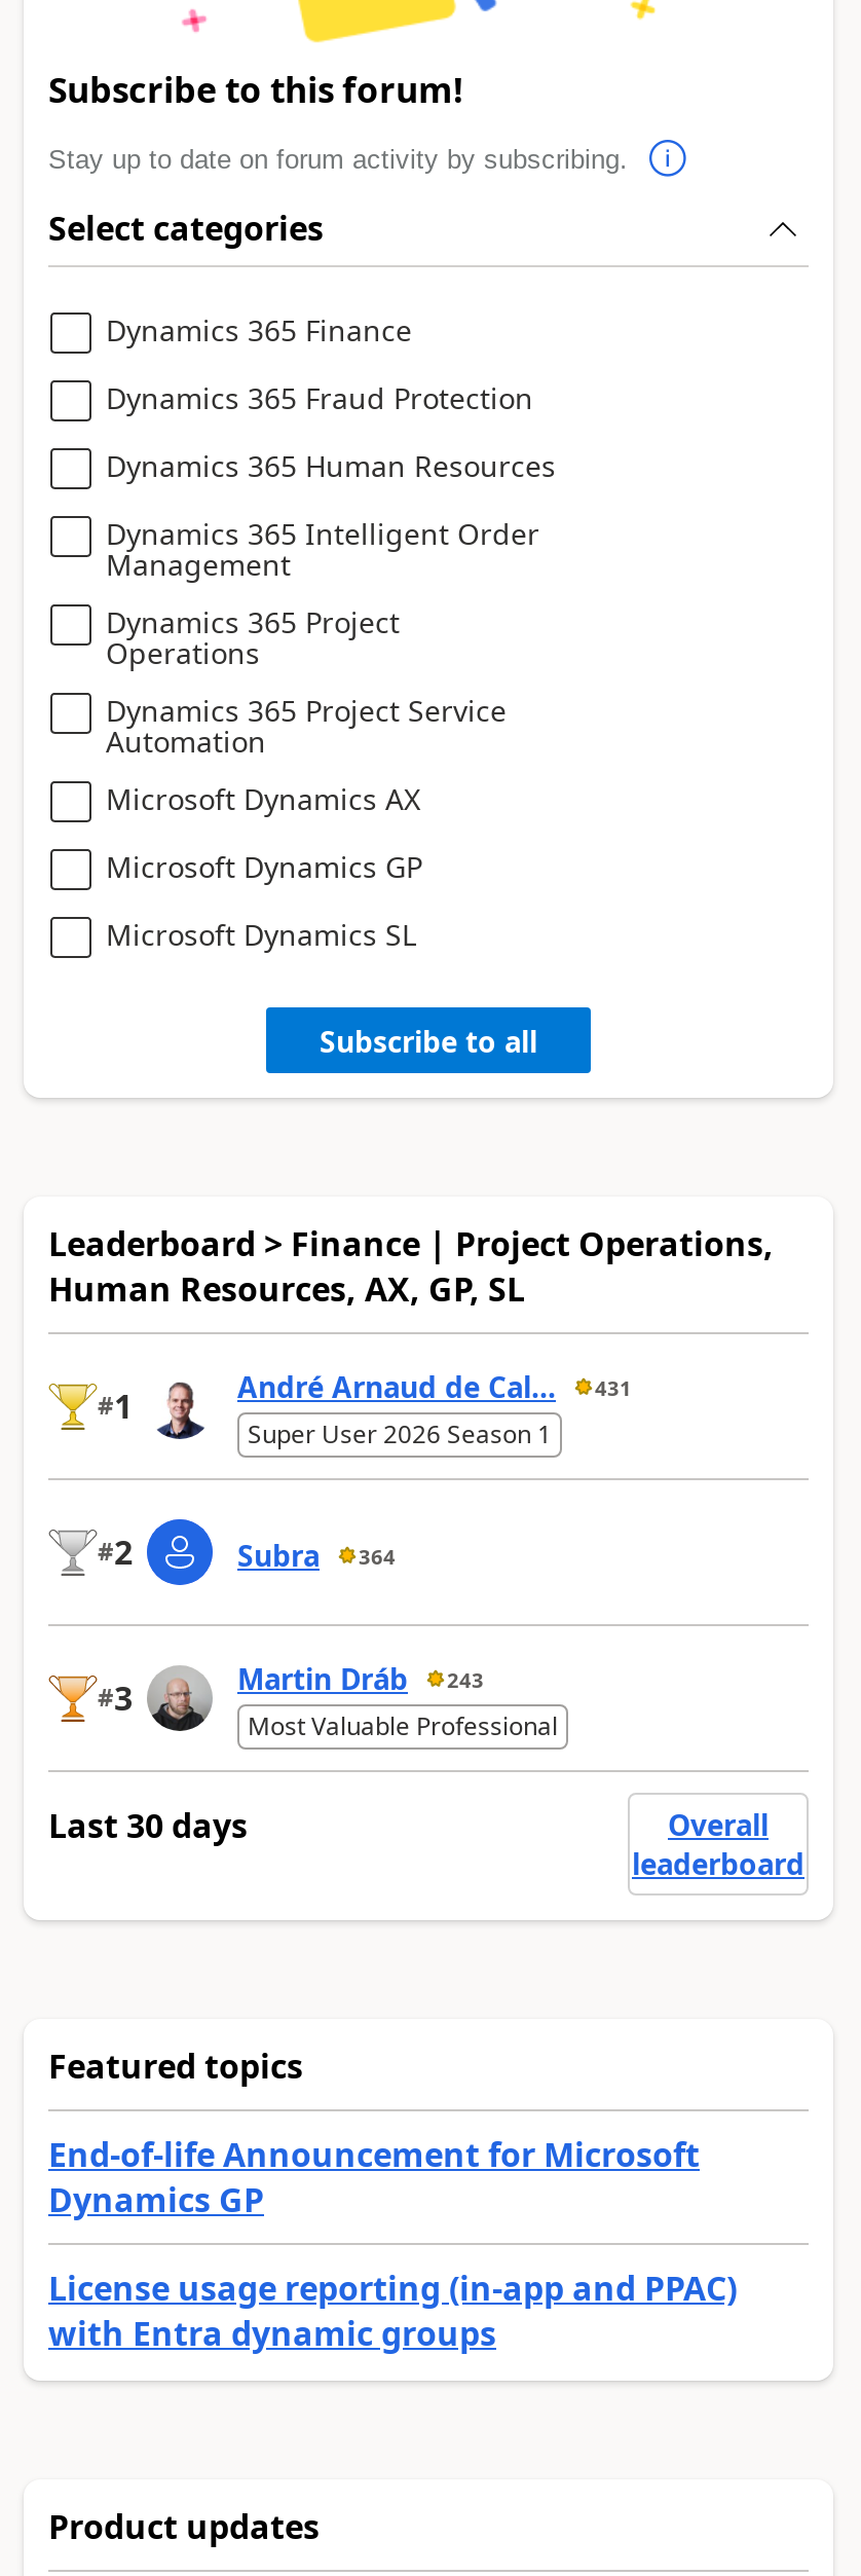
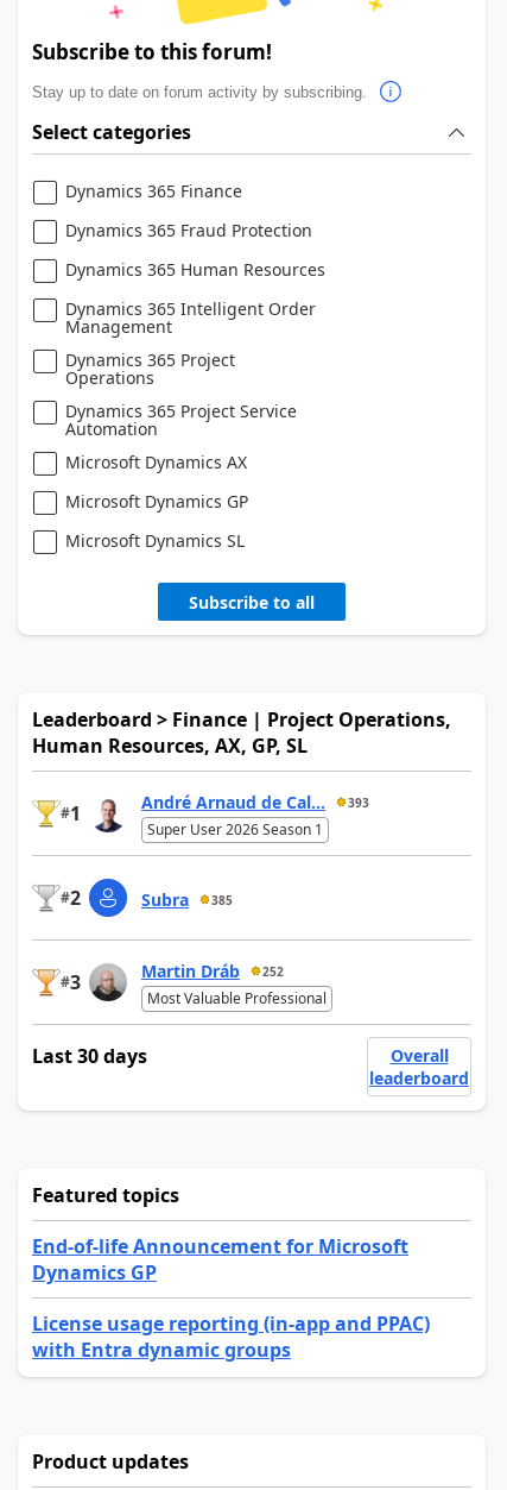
[237,1368,632,1407] André Arnaud de Cal... 431 -> [141,791,369,814] André Arnaud de Cal... 393
[237,1536,396,1575] Subra 364 -> [141,889,233,911] Subra 385
[237,1659,484,1699] Martin Dráb 243 -> [141,960,284,982] Martin Dráb 252

